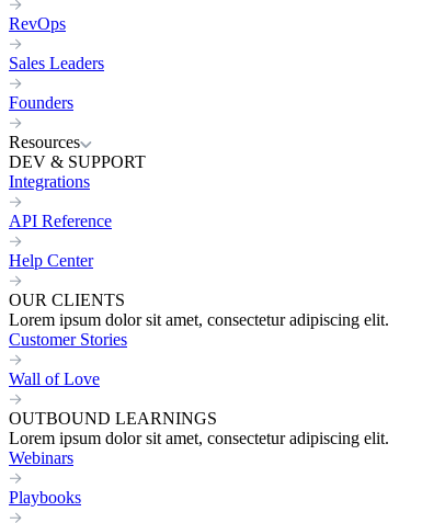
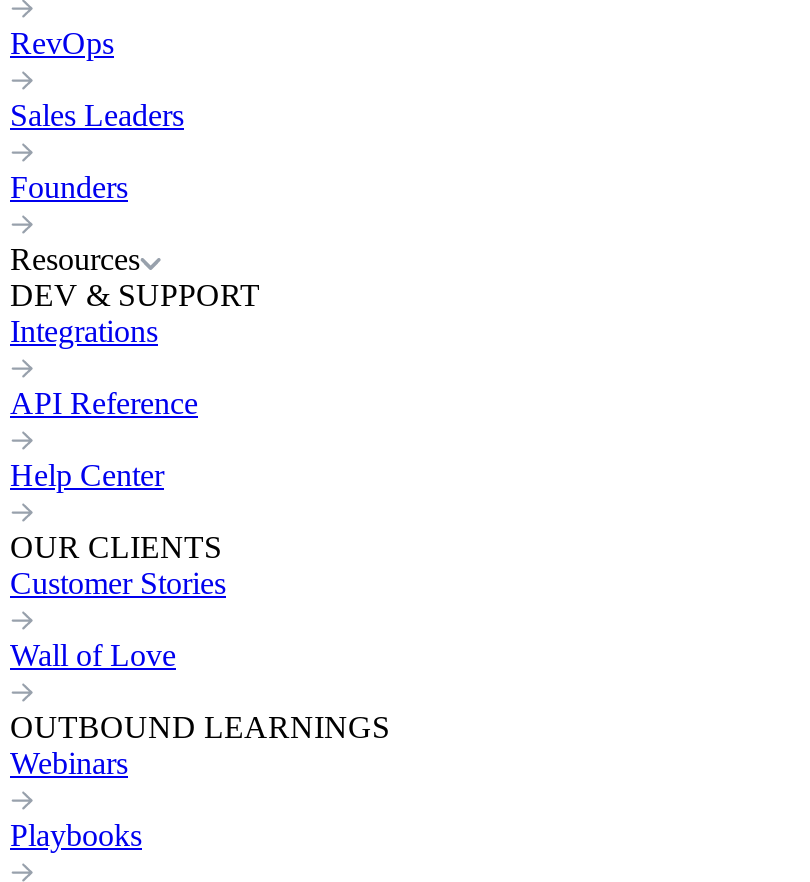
[9,310,389,329] Lorem ipsum dolor sit amet, consectetur adipiscing elit. -> none
[9,429,389,447] Lorem ipsum dolor sit amet, consectetur adipiscing elit. -> none

